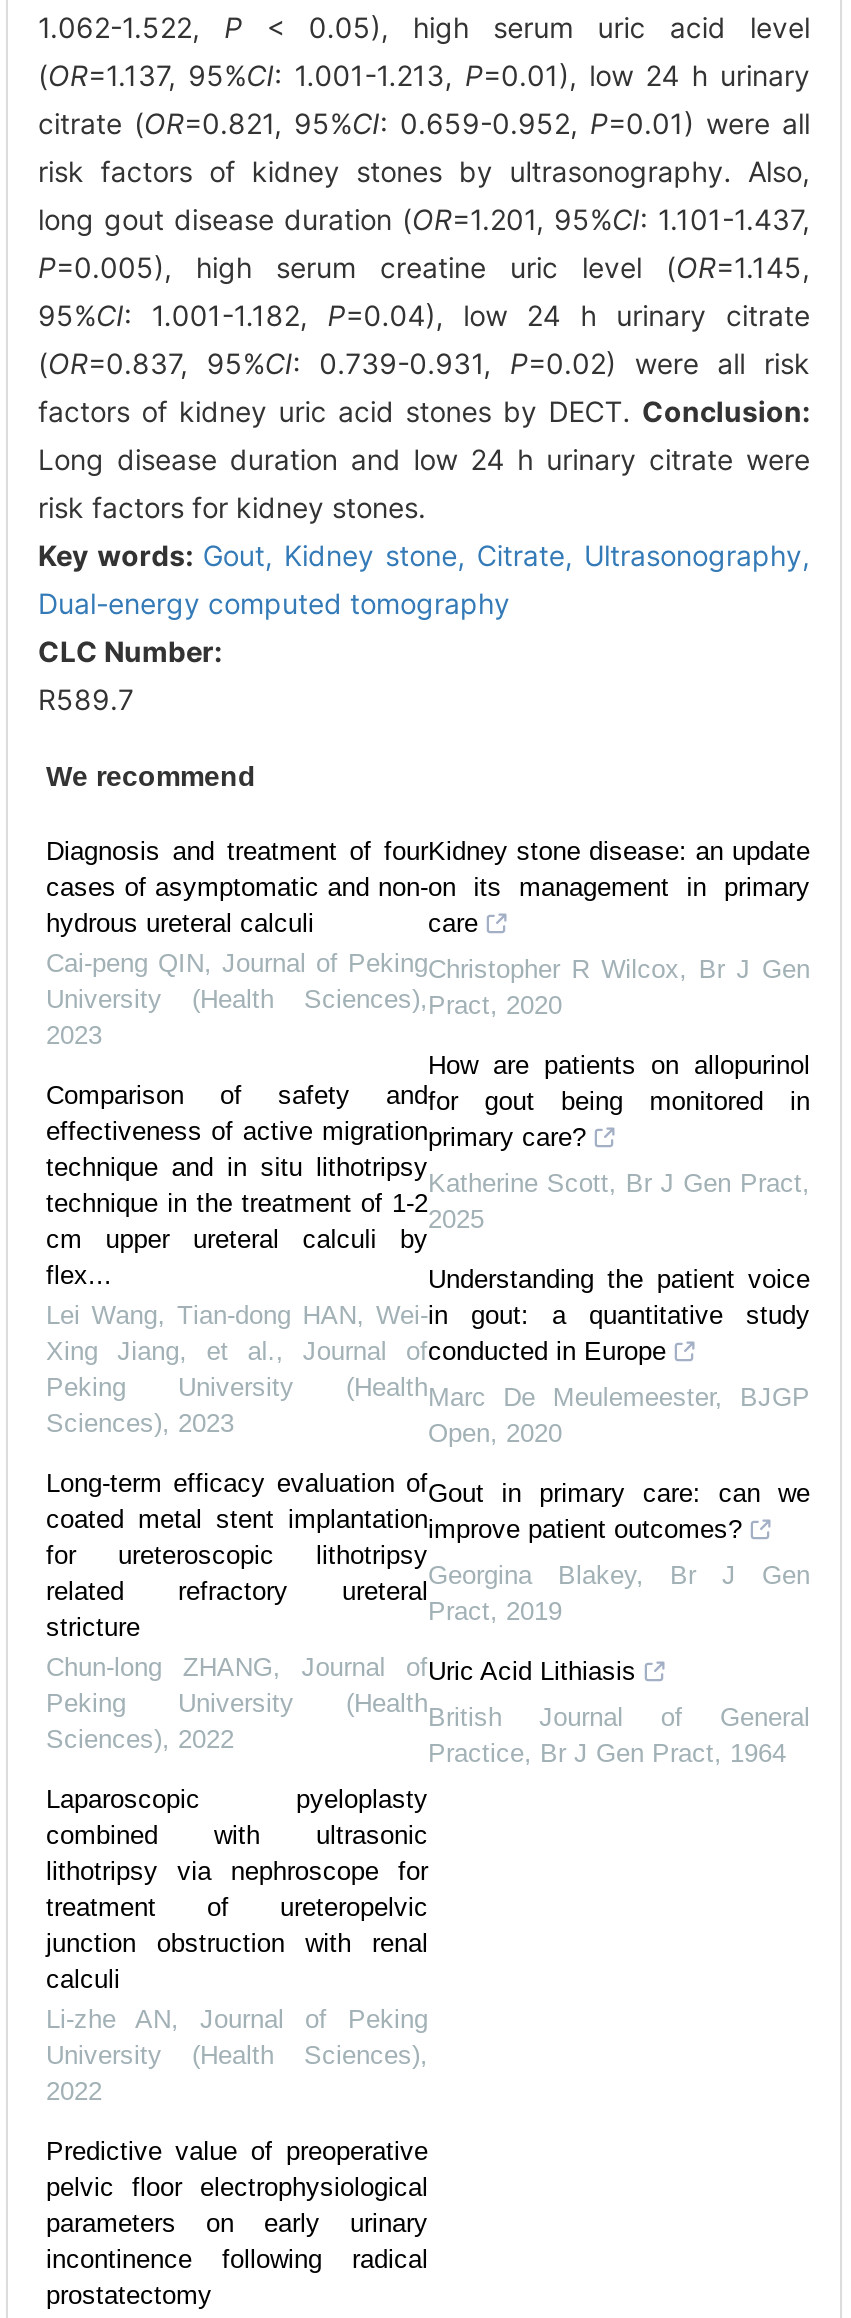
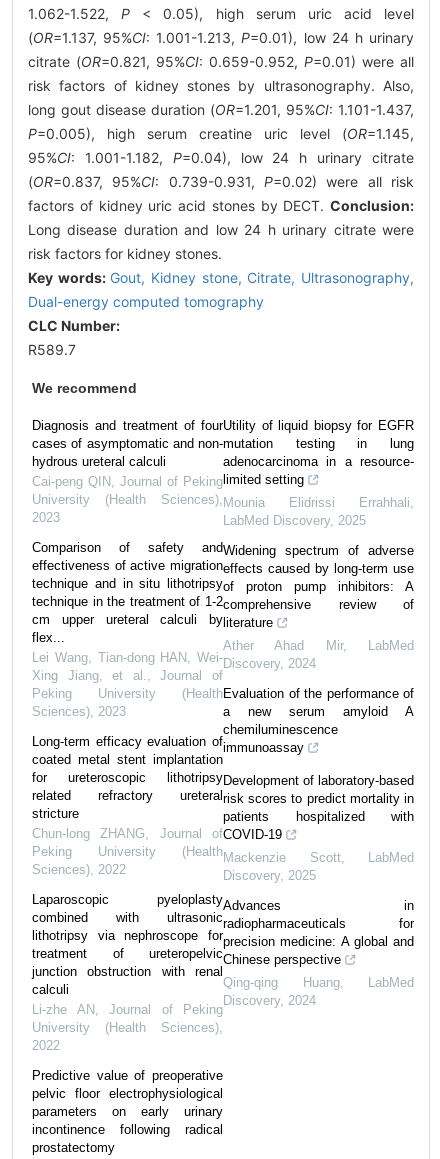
[428,837,810,1769] Kidney stone disease: an update | on its management in primary | care | Christopher R Wilcox, Br J Gen | Pract, 2020 | How are patients on allopurinol | for gout being monitored in | primary care? | Katherine Scott, Br J Gen Pract, | 2025 | Understanding the patient voice | in gout: a quantitative study | conducted in Europe | Marc De Meulemeester, BJGP | Open, 2020 | Gout in primary care: can we | improve patient outcomes? | Georgina Blakey, Br J Gen | Pract, 2019 | Uric Acid Lithiasis | British Journal of General | Practice, Br J Gen Pract, 1964 -> [223,418,414,1008] Utility of liquid biopsy for EGFR | mutation testing in lung | adenocarcinoma in a resource- | limited setting | Mounia Elidrissi Errahhali, | LabMed Discovery, 2025 | Widening spectrum of adverse | effects caused by long-term use | of proton pump inhibitors: A | comprehensive review of | literature | Ather Ahad Mir, LabMed | Discovery, 2024 | Evaluation of the performance of | a new serum amyloid A | chemiluminescence | immunoassay | Development of laboratory-based | risk scores to predict mortality in | patients hospitalized with | COVID-19 | Mackenzie Scott, LabMed | Discovery, 2025 | Advances in | radiopharmaceuticals for | precision medicine: A global and | Chinese perspective | Qing-qing Huang, LabMed | Discovery, 2024

